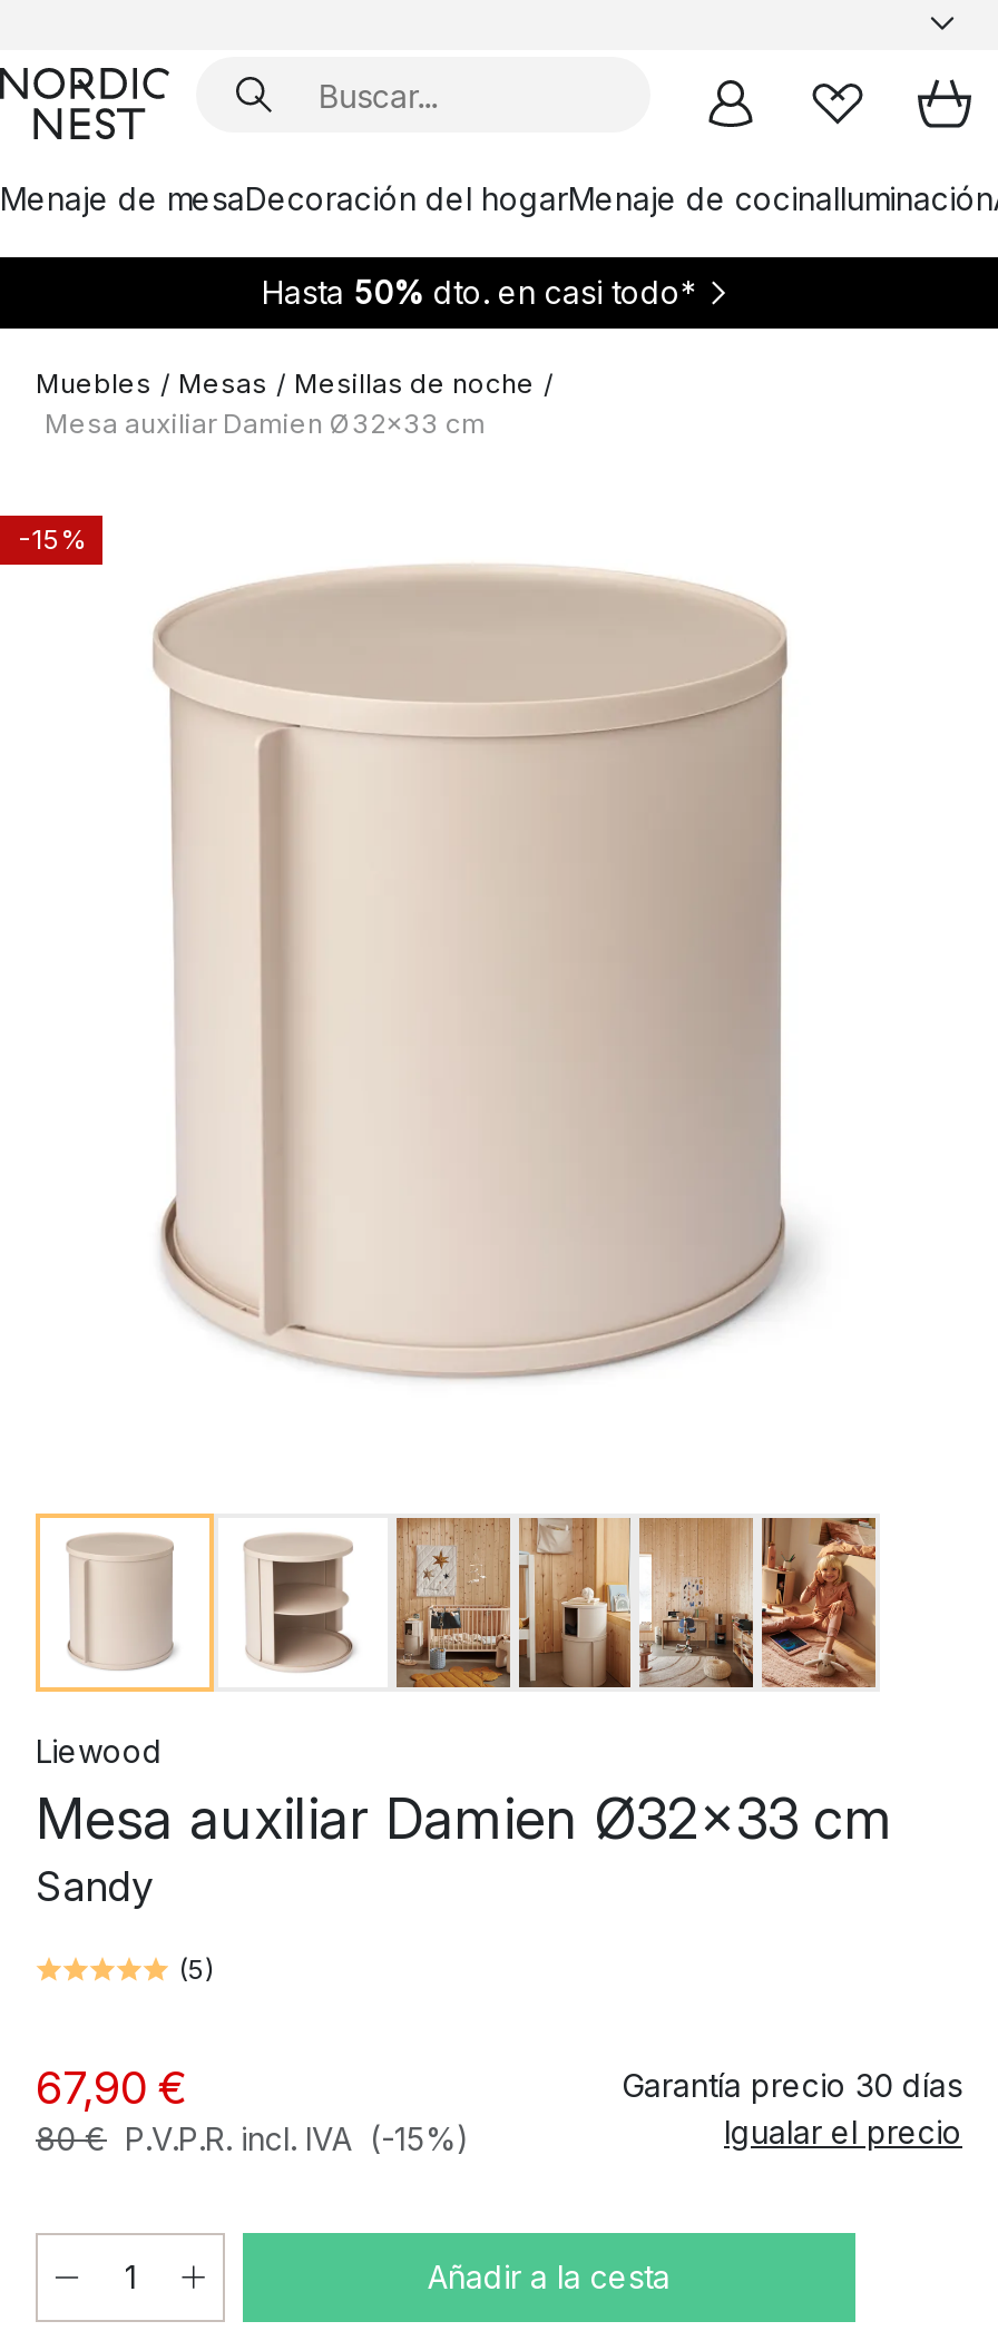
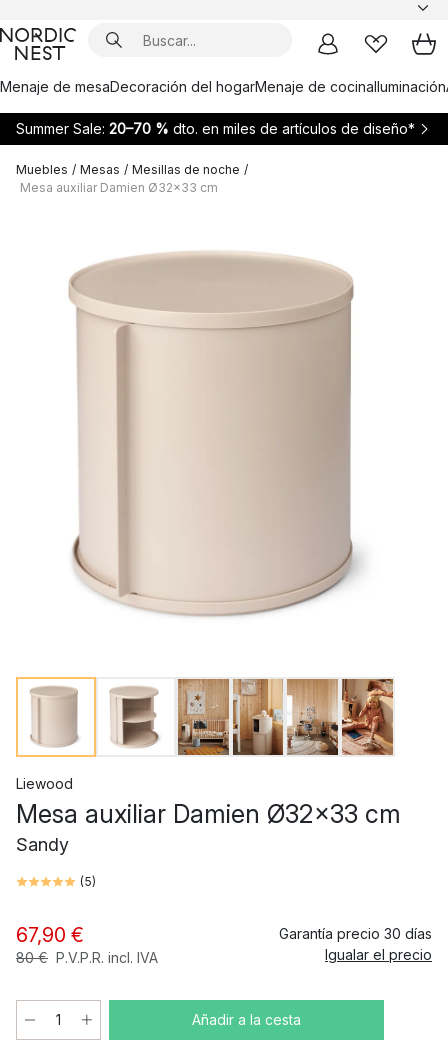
[262,273,696,311] Hasta 50% dto. en casi todo* -> [15,120,414,137] Summer Sale: 20–70 % dto. en miles de artículos de diseño*
[18,522,85,556] -15% -> none
[36,2119,470,2157] 80 € P.V.P.R. incl. IVA (-15%) -> [16,949,158,966] 80 € P.V.P.R. incl. IVA

